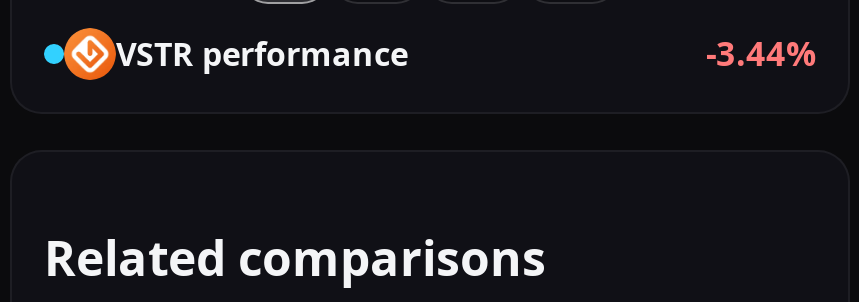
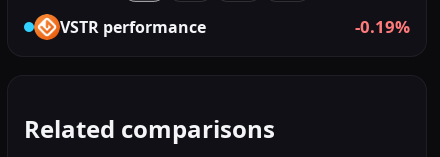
[706,31,816,77] -3.44% -> [355,15,410,38] -0.19%

